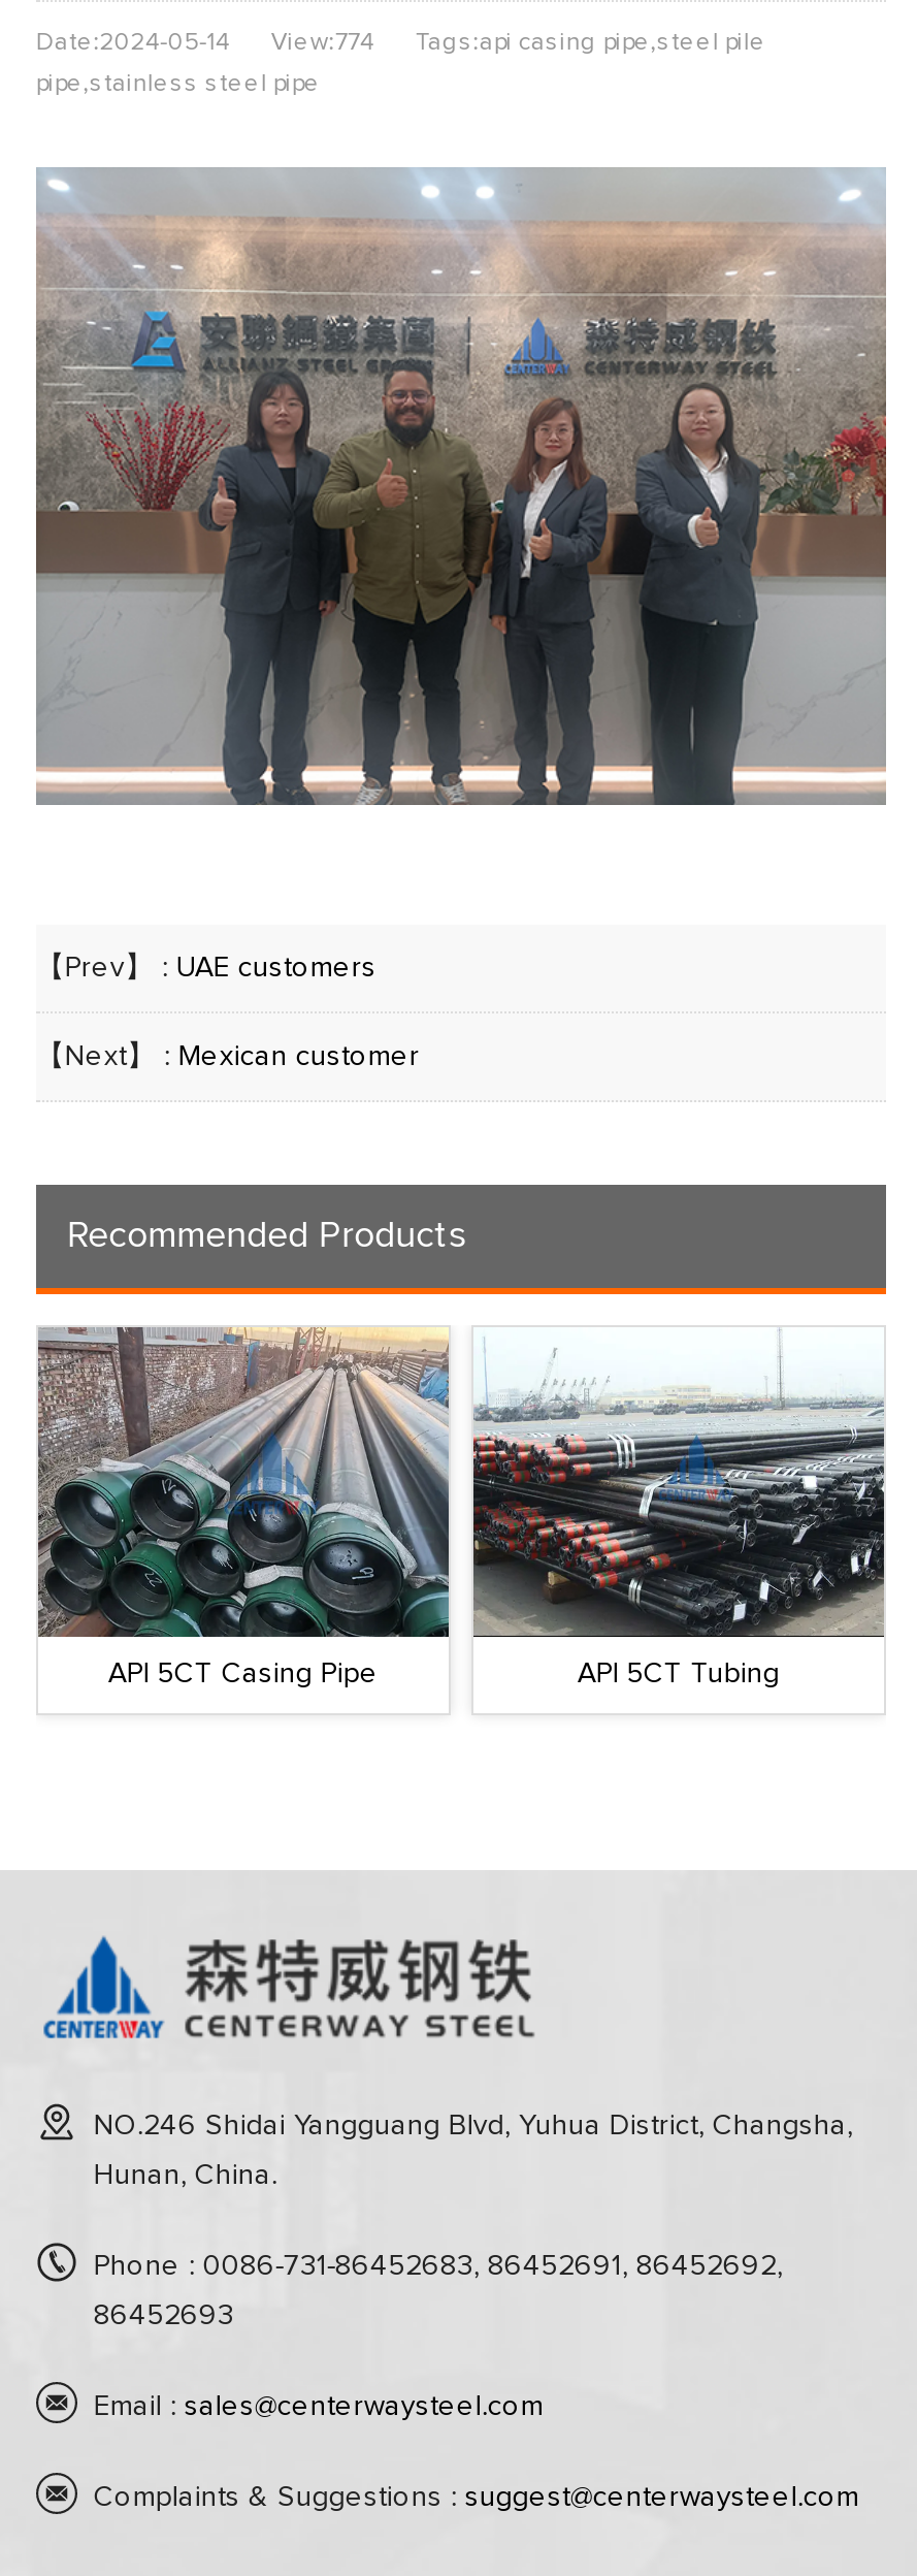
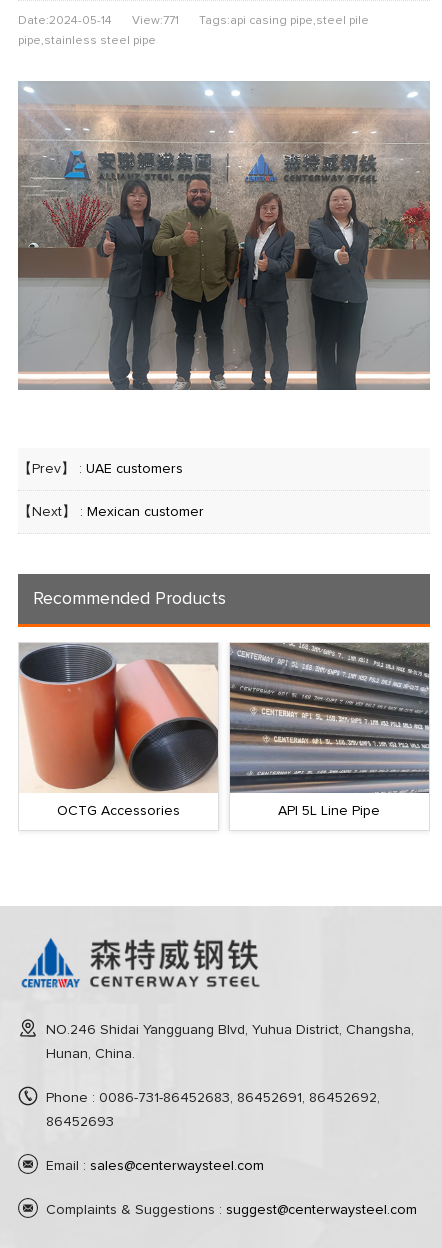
[36,32,766,56] Date:2024-05-14 View:774 Tags:api casing pipe,steel pile -> [18,15,369,27] Date:2024-05-14 View:771 Tags:api casing pipe,steel pile
[36,1327,451,1639] [image] -> [19,643,218,793] [image]
[108,1327,886,1688] [image] | API 5CT Casing Pipe | API 5CT Tubing -> [57,642,430,818] [image] | OCTG Accessories | API 5L Line Pipe

